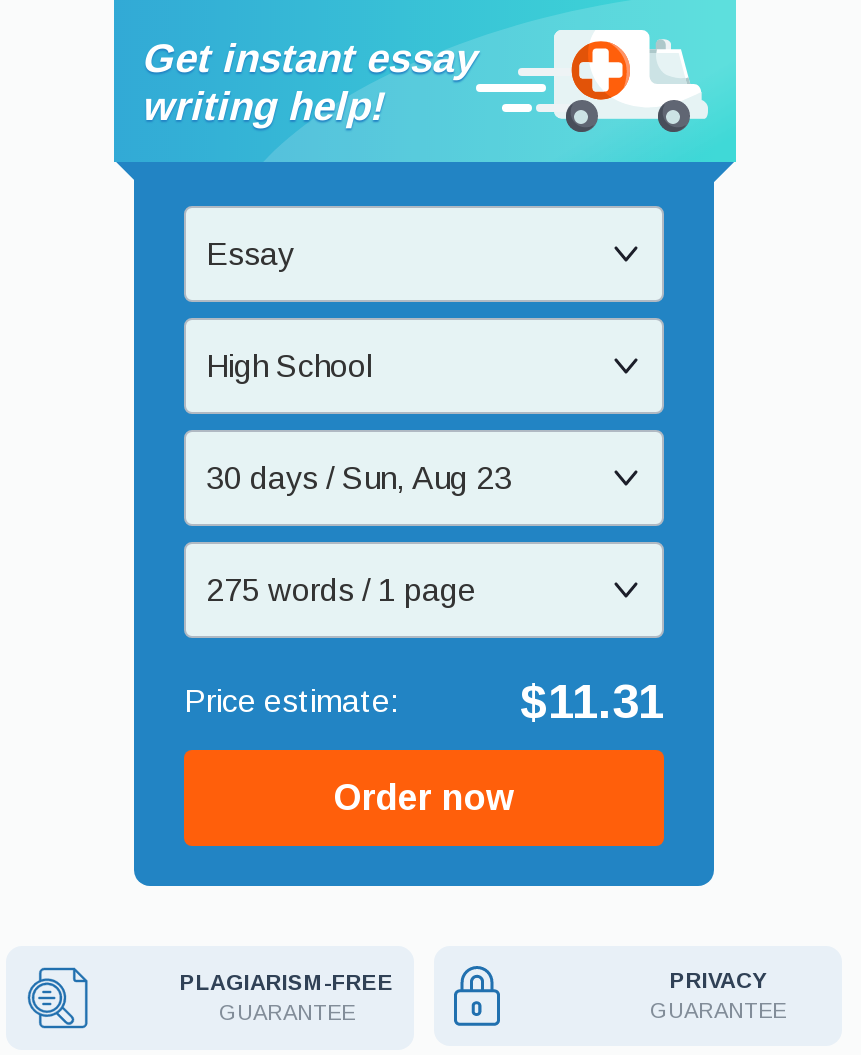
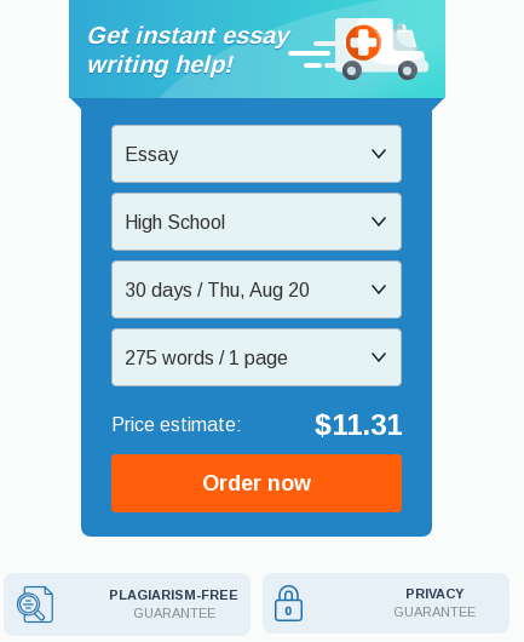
[206,461,512,495] 30 days / Sun, Aug 23 -> [125,279,310,300] 30 days / Thu, Aug 20

